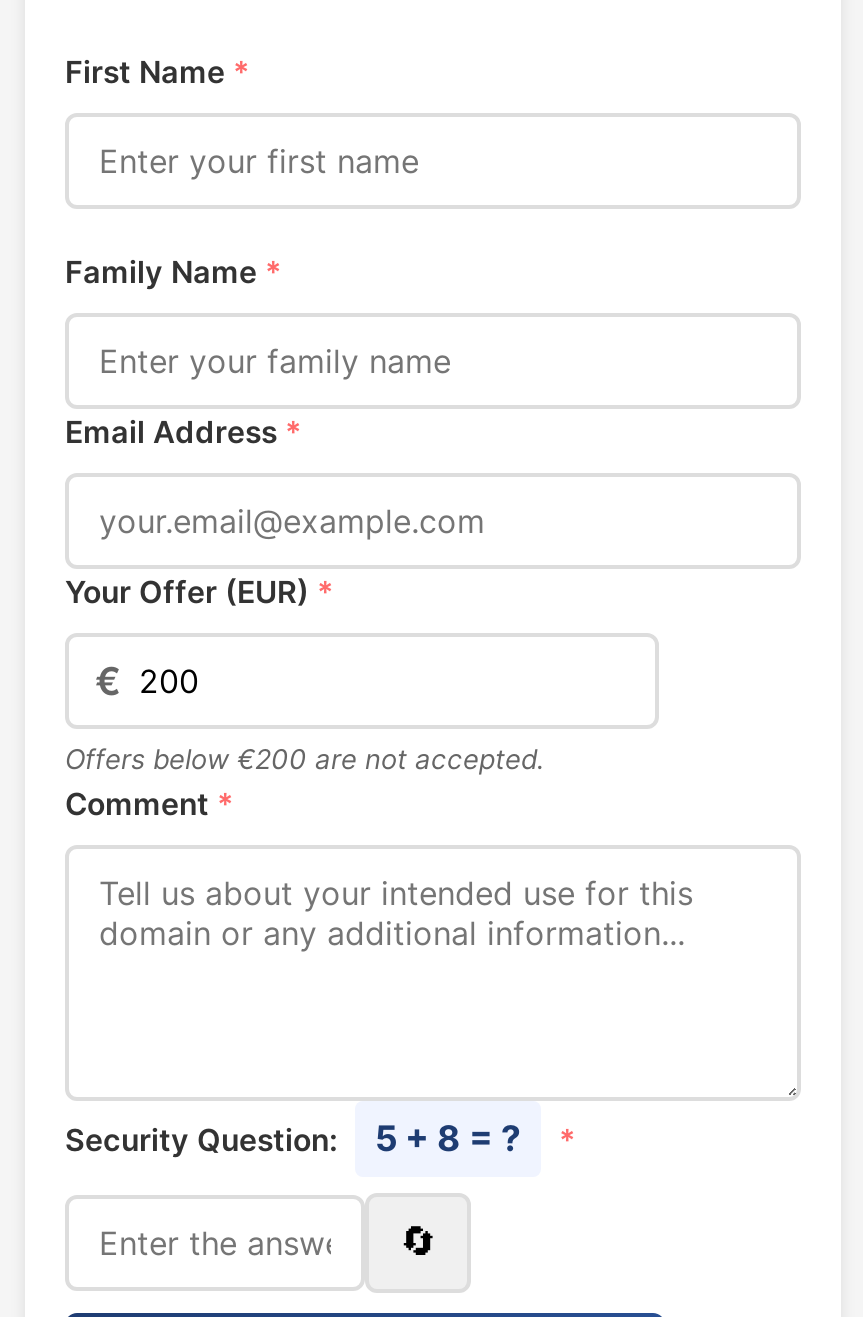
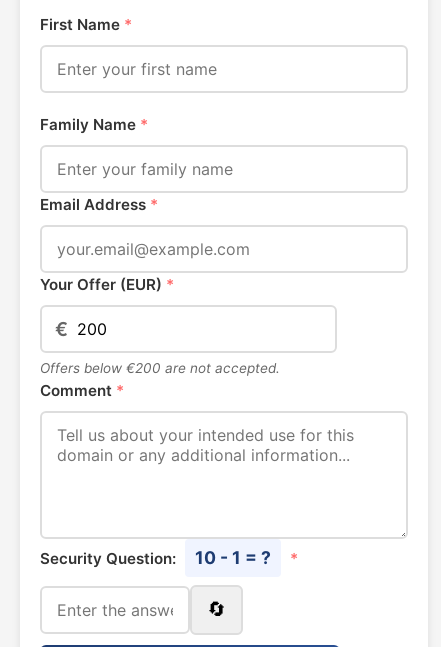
[375,1117,521,1159] 5 + 8 = ? -> [195,547,271,568] 10 - 1 = ?

